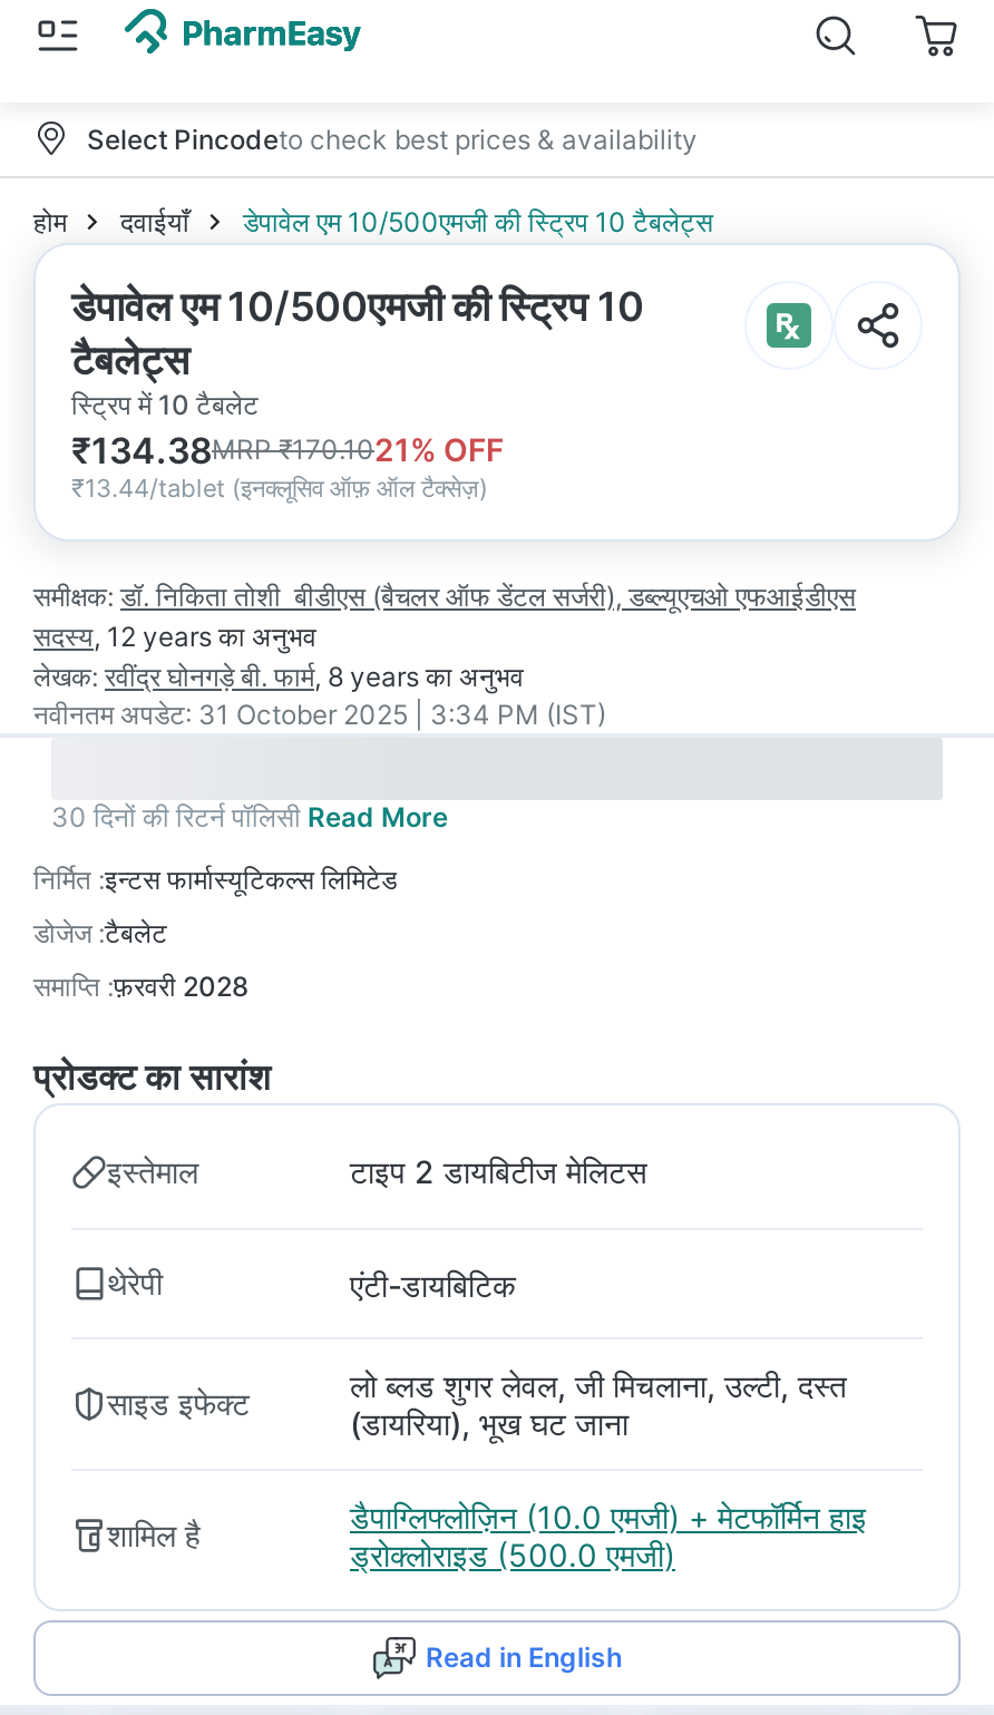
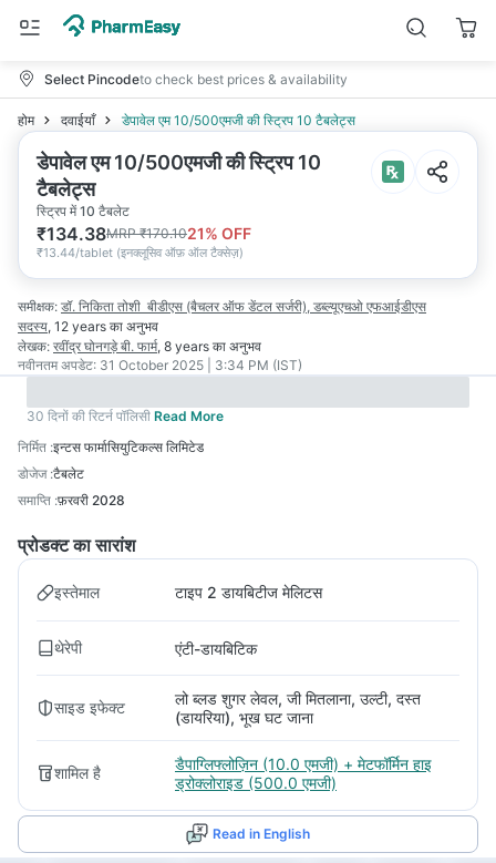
[33,863,397,896] निर्मित : इन्टस फार्मास्यूटिकल्स लिमिटेड -> [18,439,204,455] निर्मित : इन्टस फार्मासियुटिकल्स लिमिटेड
[350,1366,847,1404] लो ब्लड शुगर लेवल, जी मिचलाना, उल्टी, दस्त -> [175,689,421,708] लो ब्लड शुगर लेवल, जी मितलाना, उल्टी, दस्त

